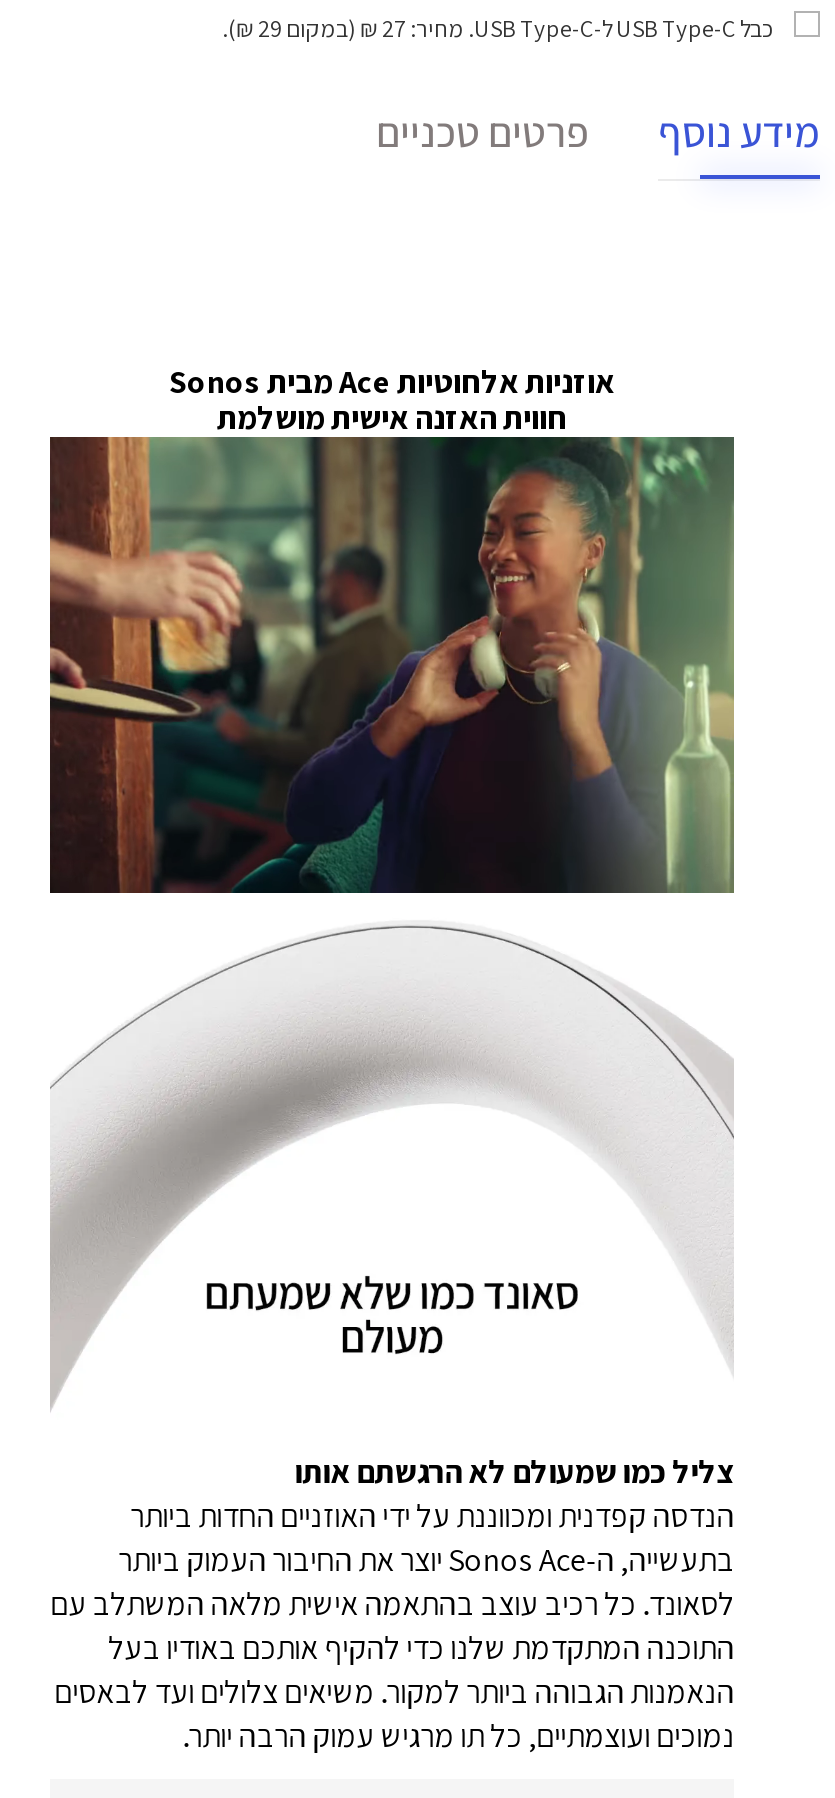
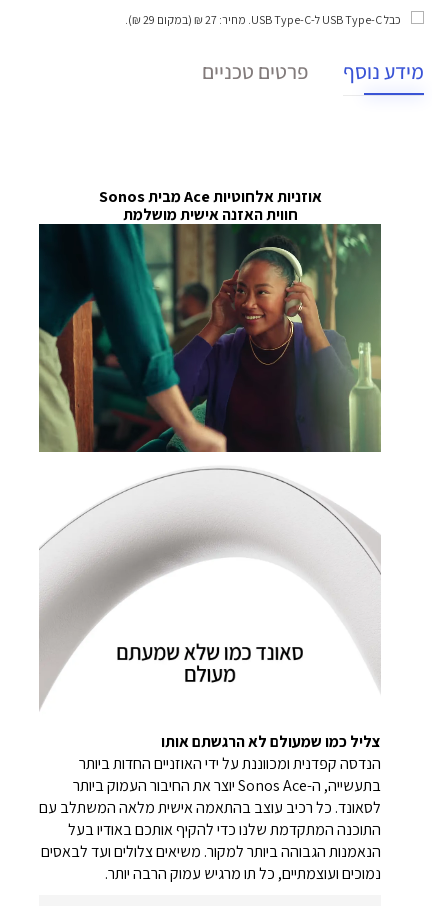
[48,435,730,895] [image] -> [38,223,378,453] [image]

